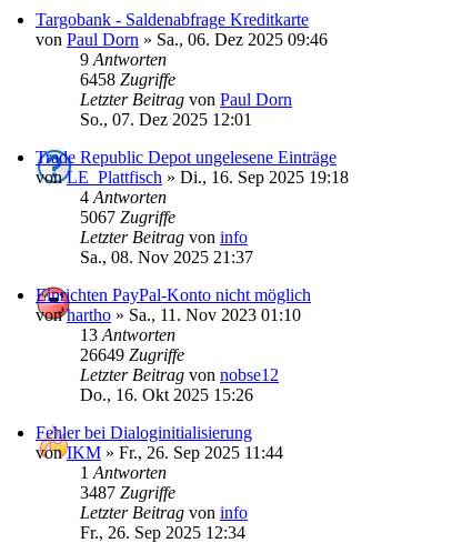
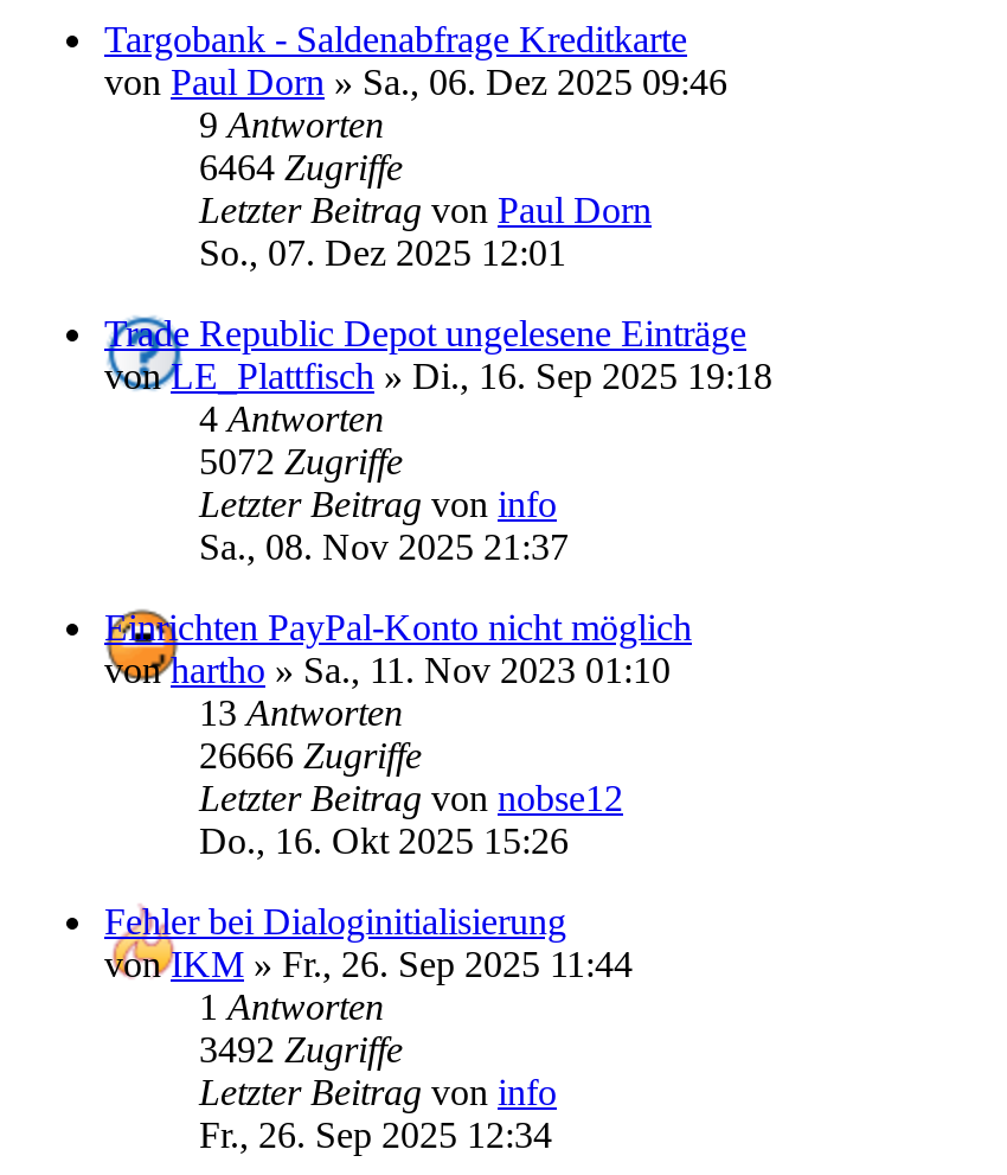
[80,70,175,89] 6458 Zugriffe -> [199,147,403,187] 6464 Zugriffe
[80,208,175,226] 5067 Zugriffe -> [199,441,403,481] 5072 Zugriffe
[80,345,184,364] 26649 Zugriffe -> [199,735,422,775] 26666 Zugriffe
[80,483,175,502] 3487 Zugriffe -> [199,1029,403,1069] 3492 Zugriffe

